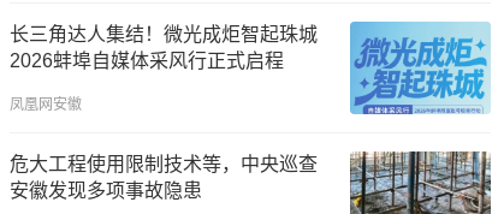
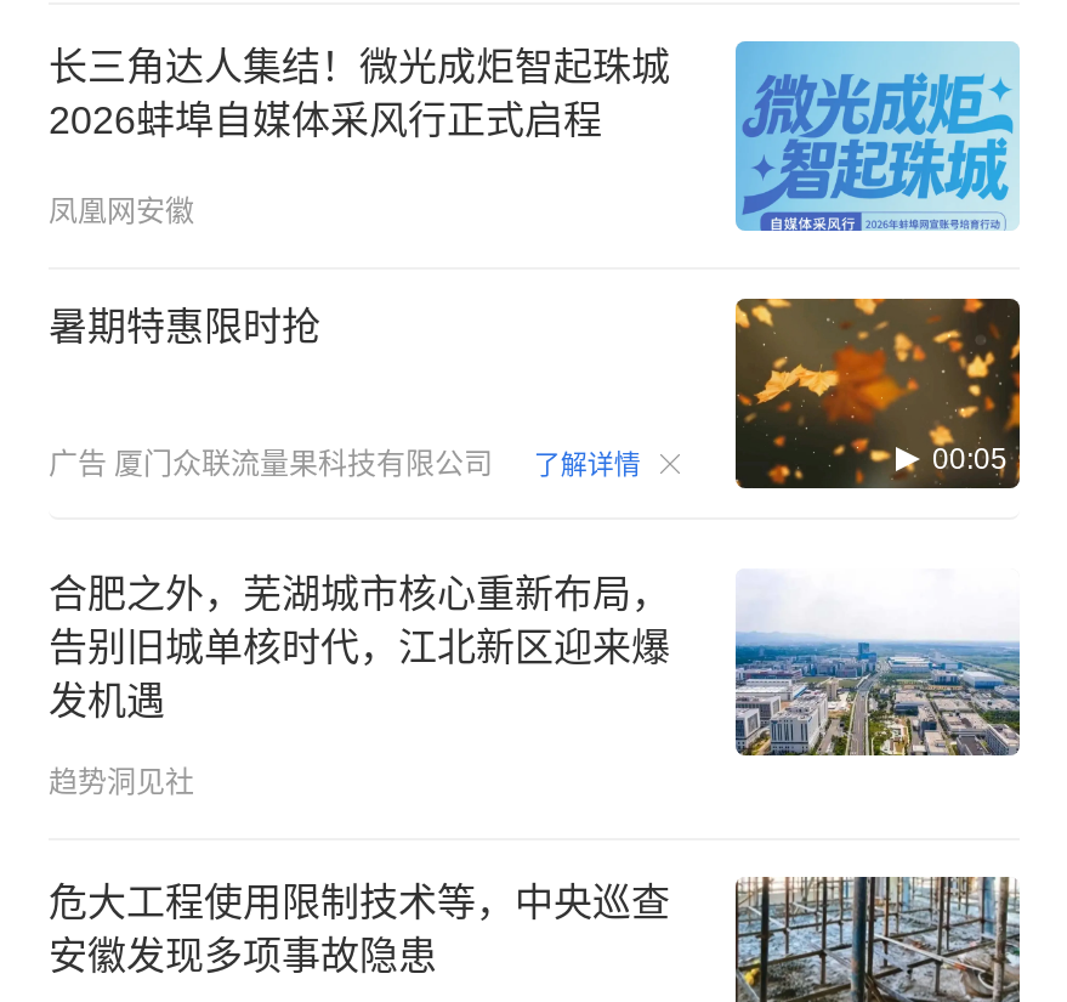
none -> [49,295,1022,798] [image] | 暑期特惠限时抢 | 广告厦门众联流量果科技有限公司 | 了解详情 | 00:05 | 合肥之外，芜湖城市核心重新布局， | 告别旧城单核时代，江北新区迎来爆 | 发机遇 | 趋势洞见社
none -> [733,594,1020,800] [image]

